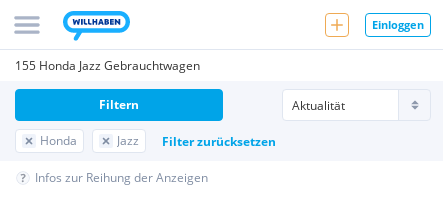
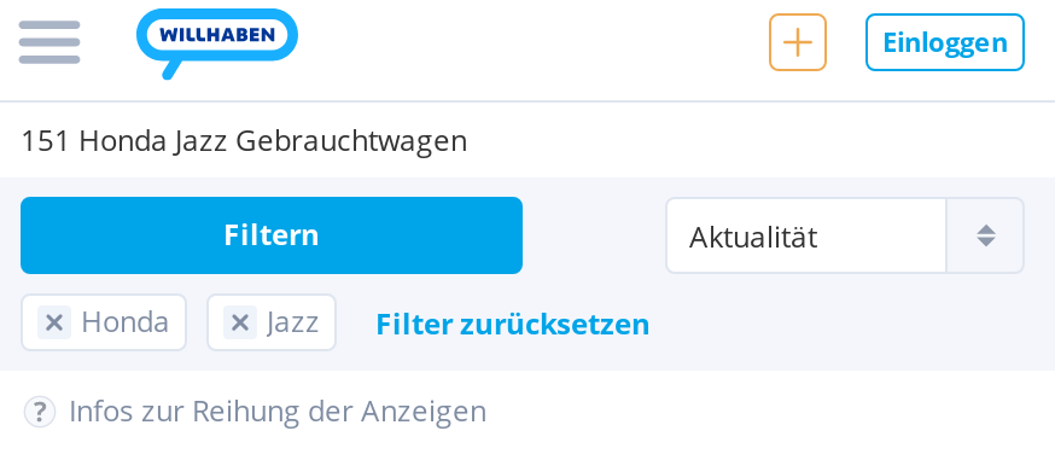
[15,57,200,74] 155 Honda Jazz Gebrauchtwagen -> [21,120,467,161] 151 Honda Jazz Gebrauchtwagen

